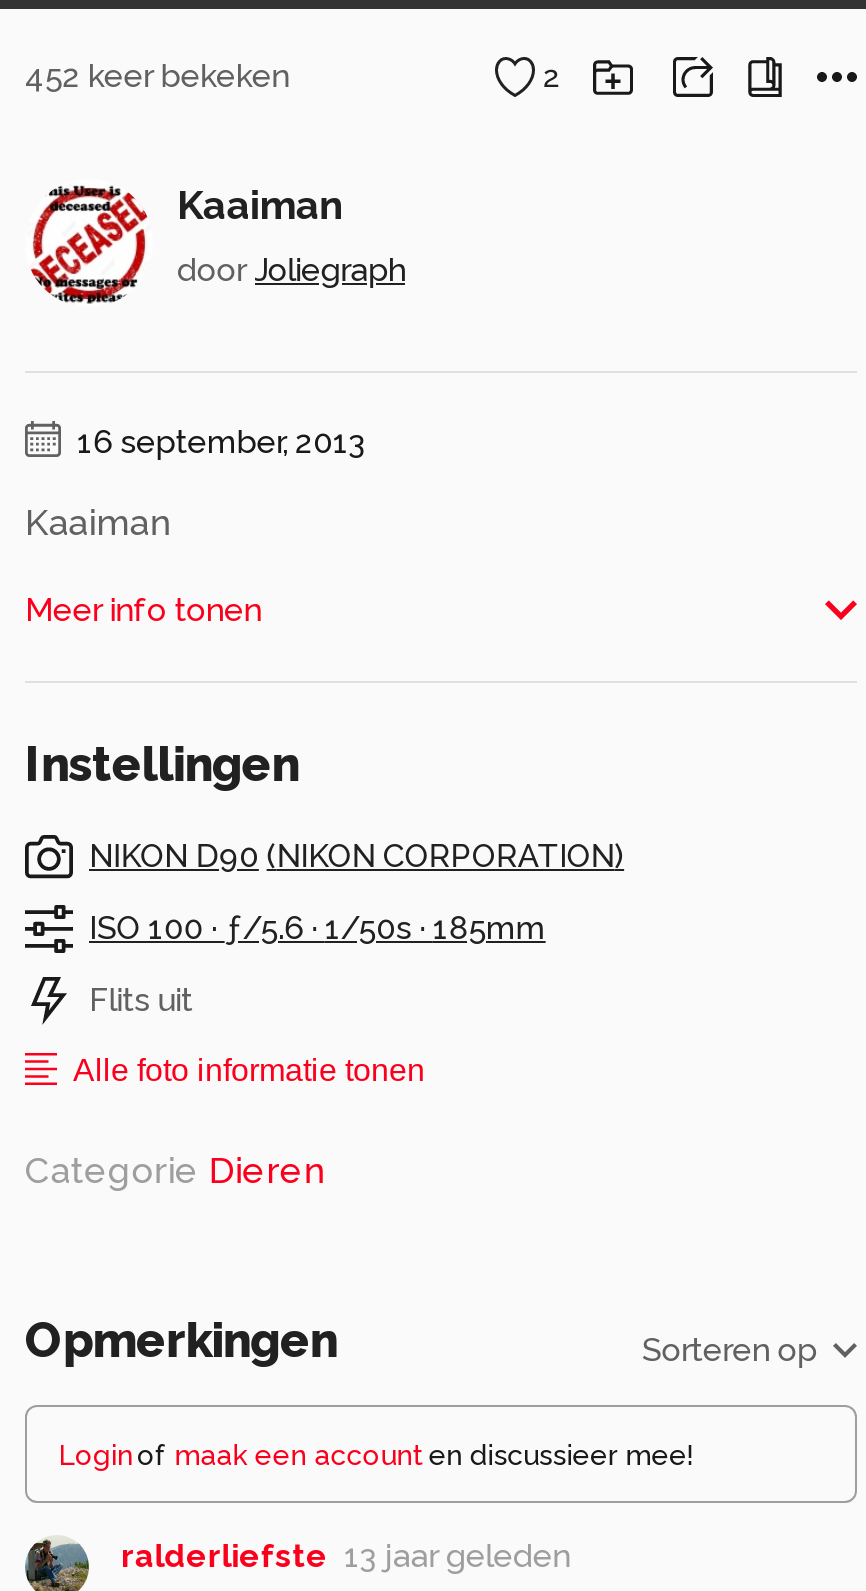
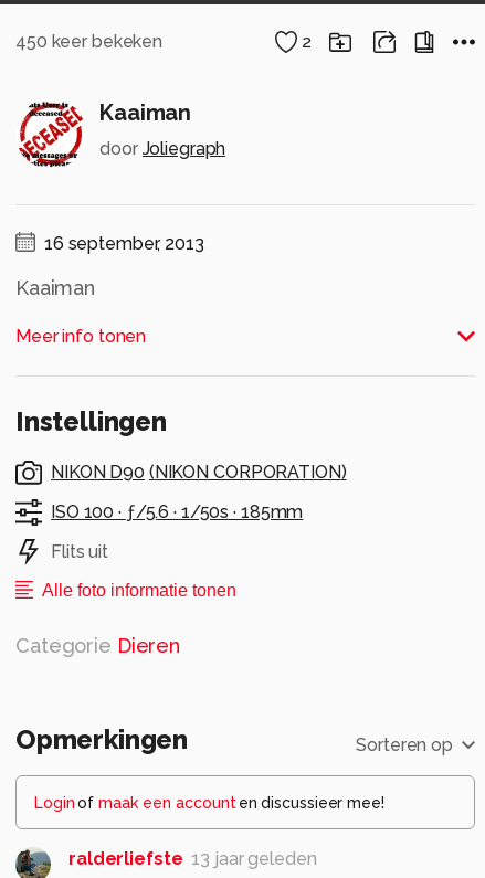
[25,57,289,95] 452 keer bekeken -> [15,31,163,52] 450 keer bekeken

